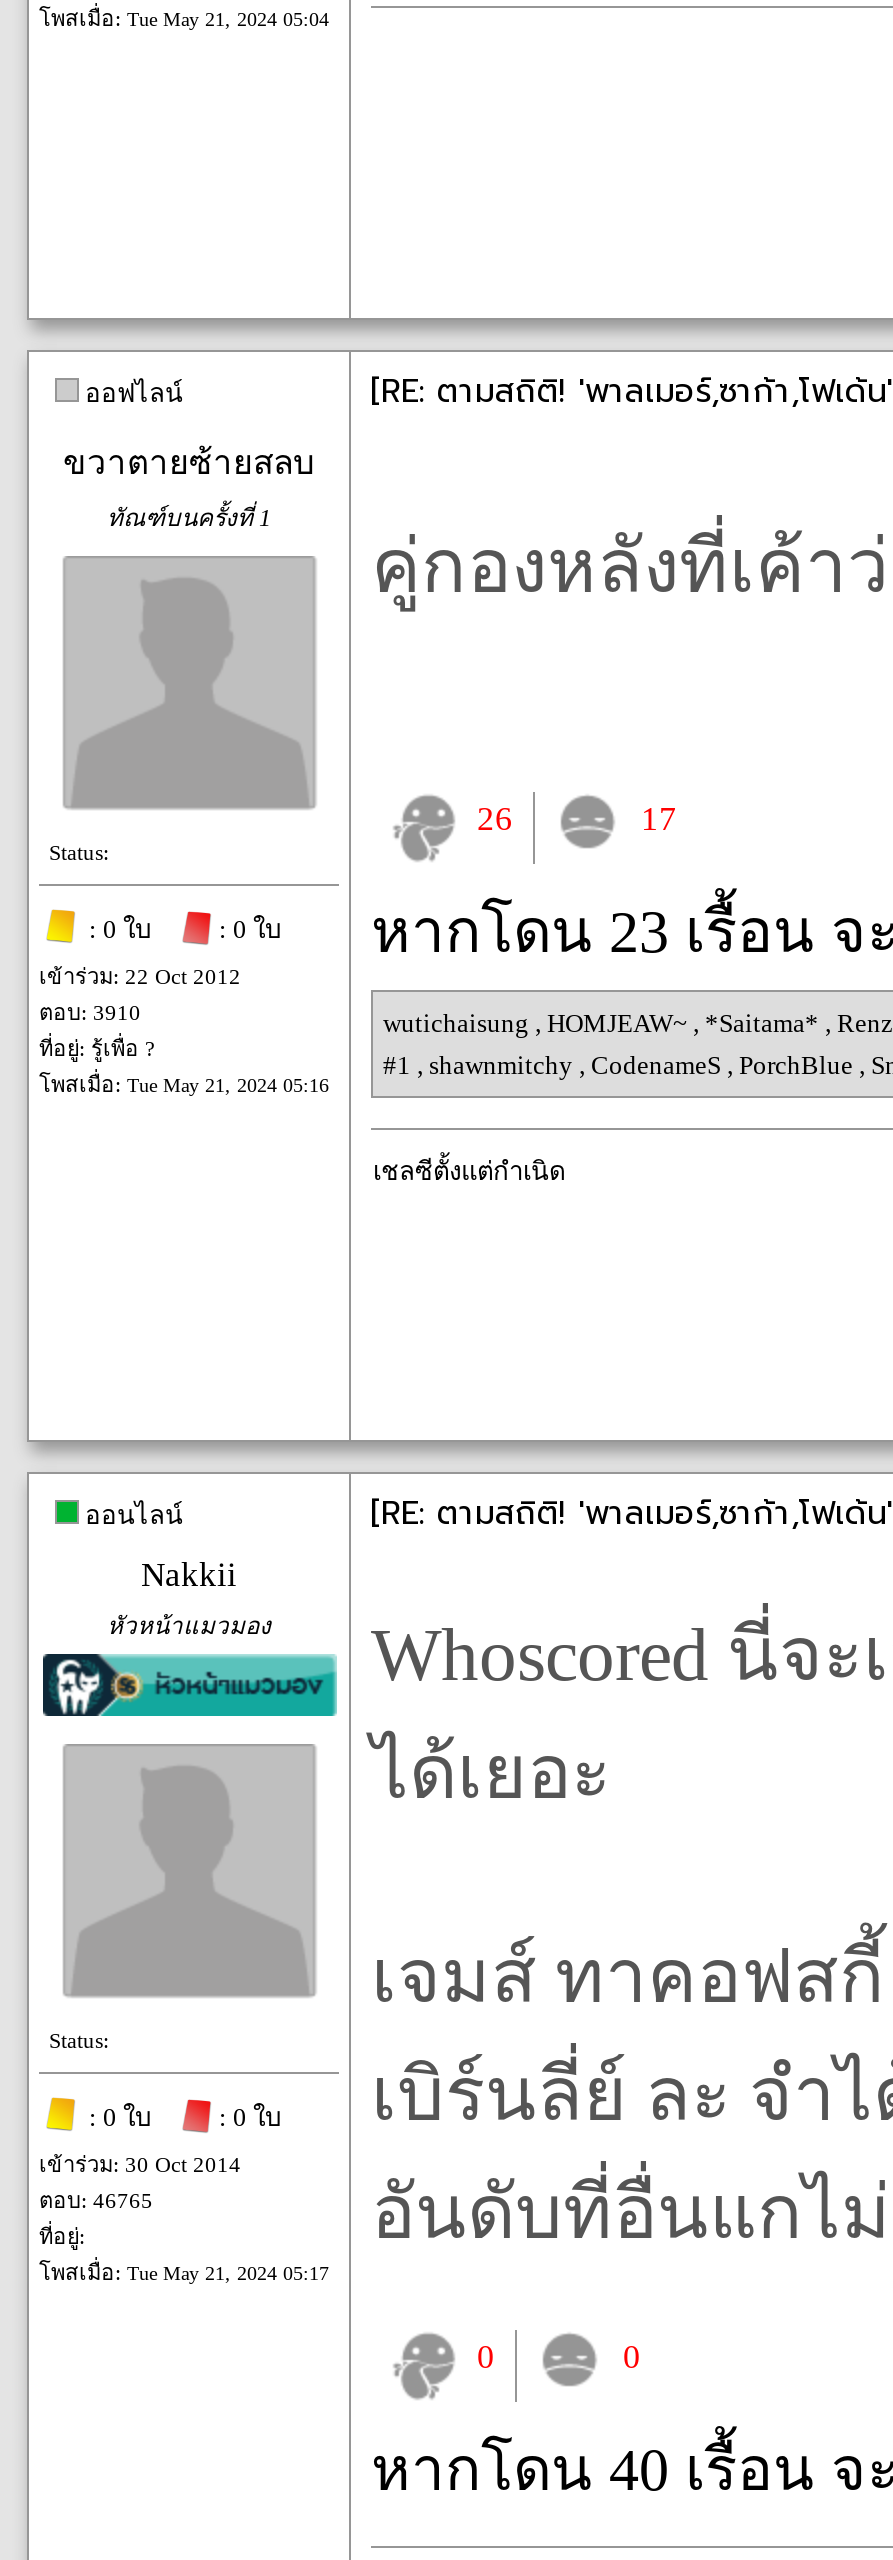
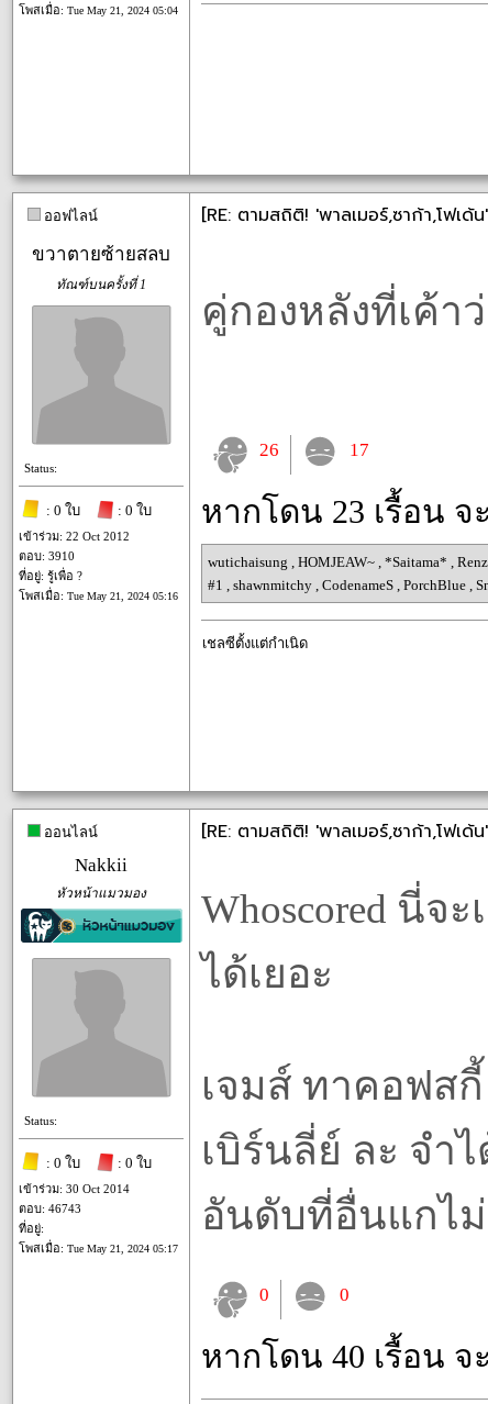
[39,2189,153,2213] ตอบ: 46765 -> [19,1202,81,1215] ตอบ: 46743

